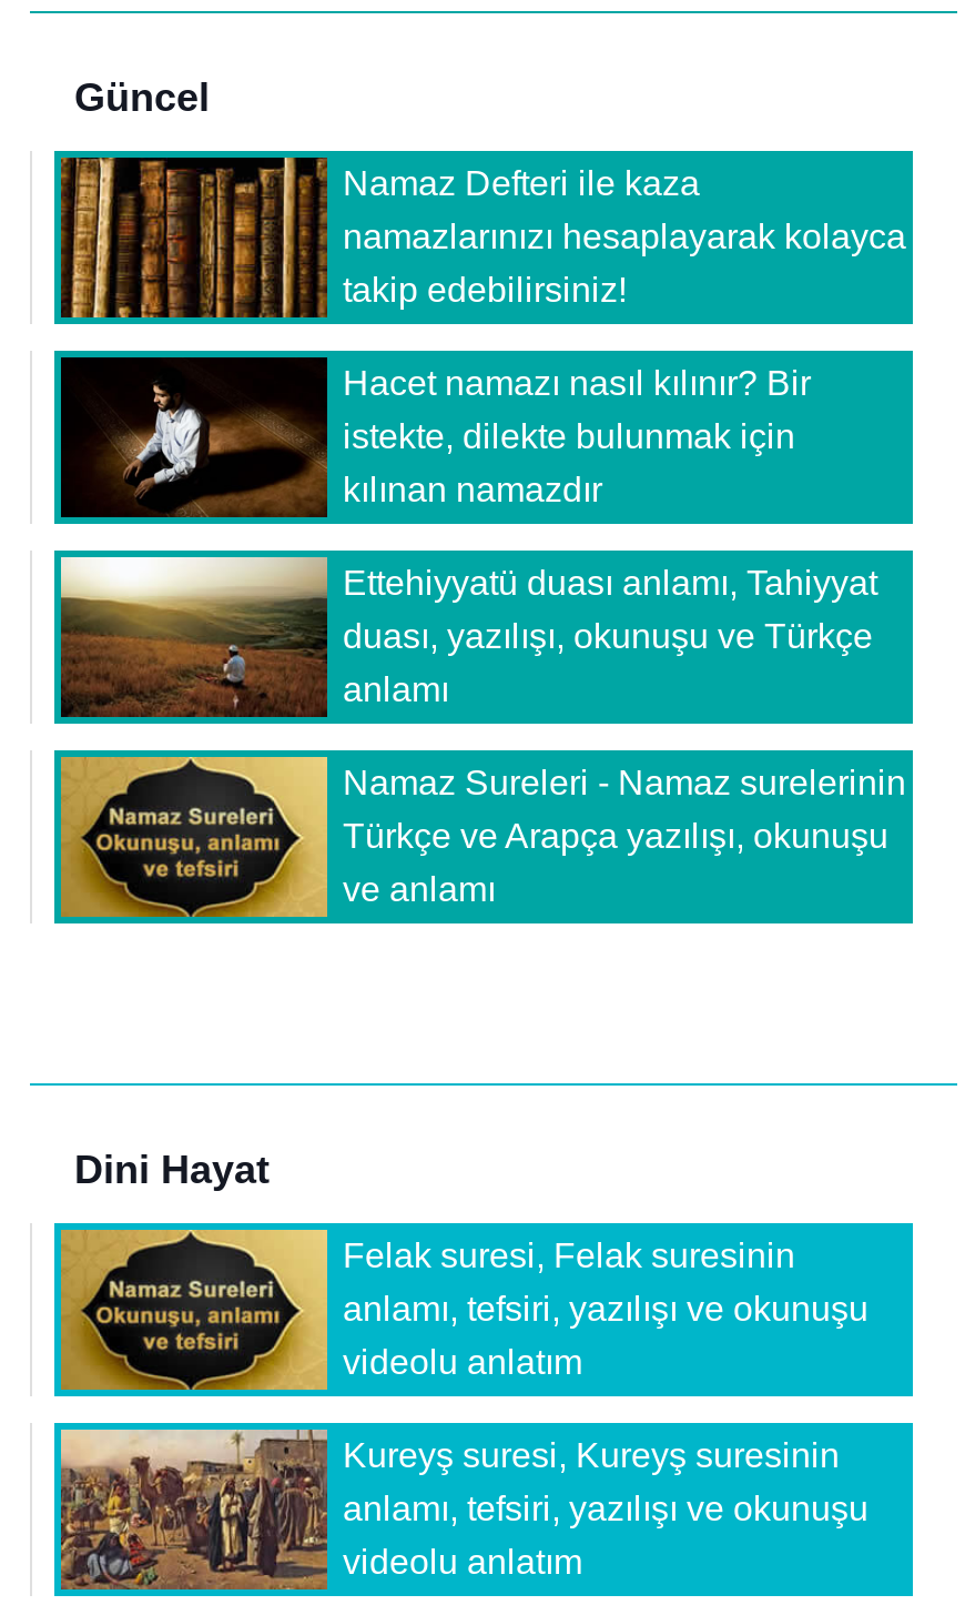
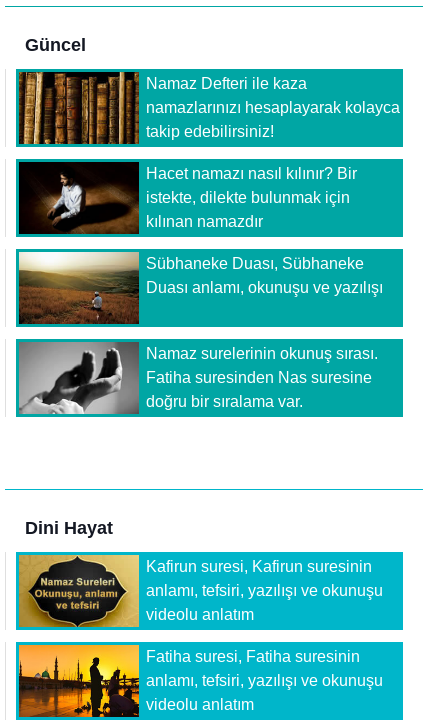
[343,565,877,709] Ettehiyyatü duası anlamı, Tahiyyat | duası, yazılışı, okunuşu ve Türkçe | anlamı -> [146,255,383,296] Sübhaneke Duası, Sübhaneke | Duası anlamı, okunuşu ve yazılışı
[59,755,906,919] [image] | Namaz Sureleri - Namaz surelerinin | Türkçe ve Arapça yazılışı, okunuşu | ve anlamı -> [19,341,378,415] [image] | Namaz surelerinin okunuş sırası. | Fatiha suresinden Nas suresine | doğru bir sıralama var.
[343,1238,795,1275] Felak suresi, Felak suresinin -> [146,558,372,575] Kafirun suresi, Kafirun suresinin
[59,1427,840,1592] [image] | Kureyş suresi, Kureyş suresinin -> [18,644,360,718] [image] | Fatiha suresi, Fatiha suresinin

